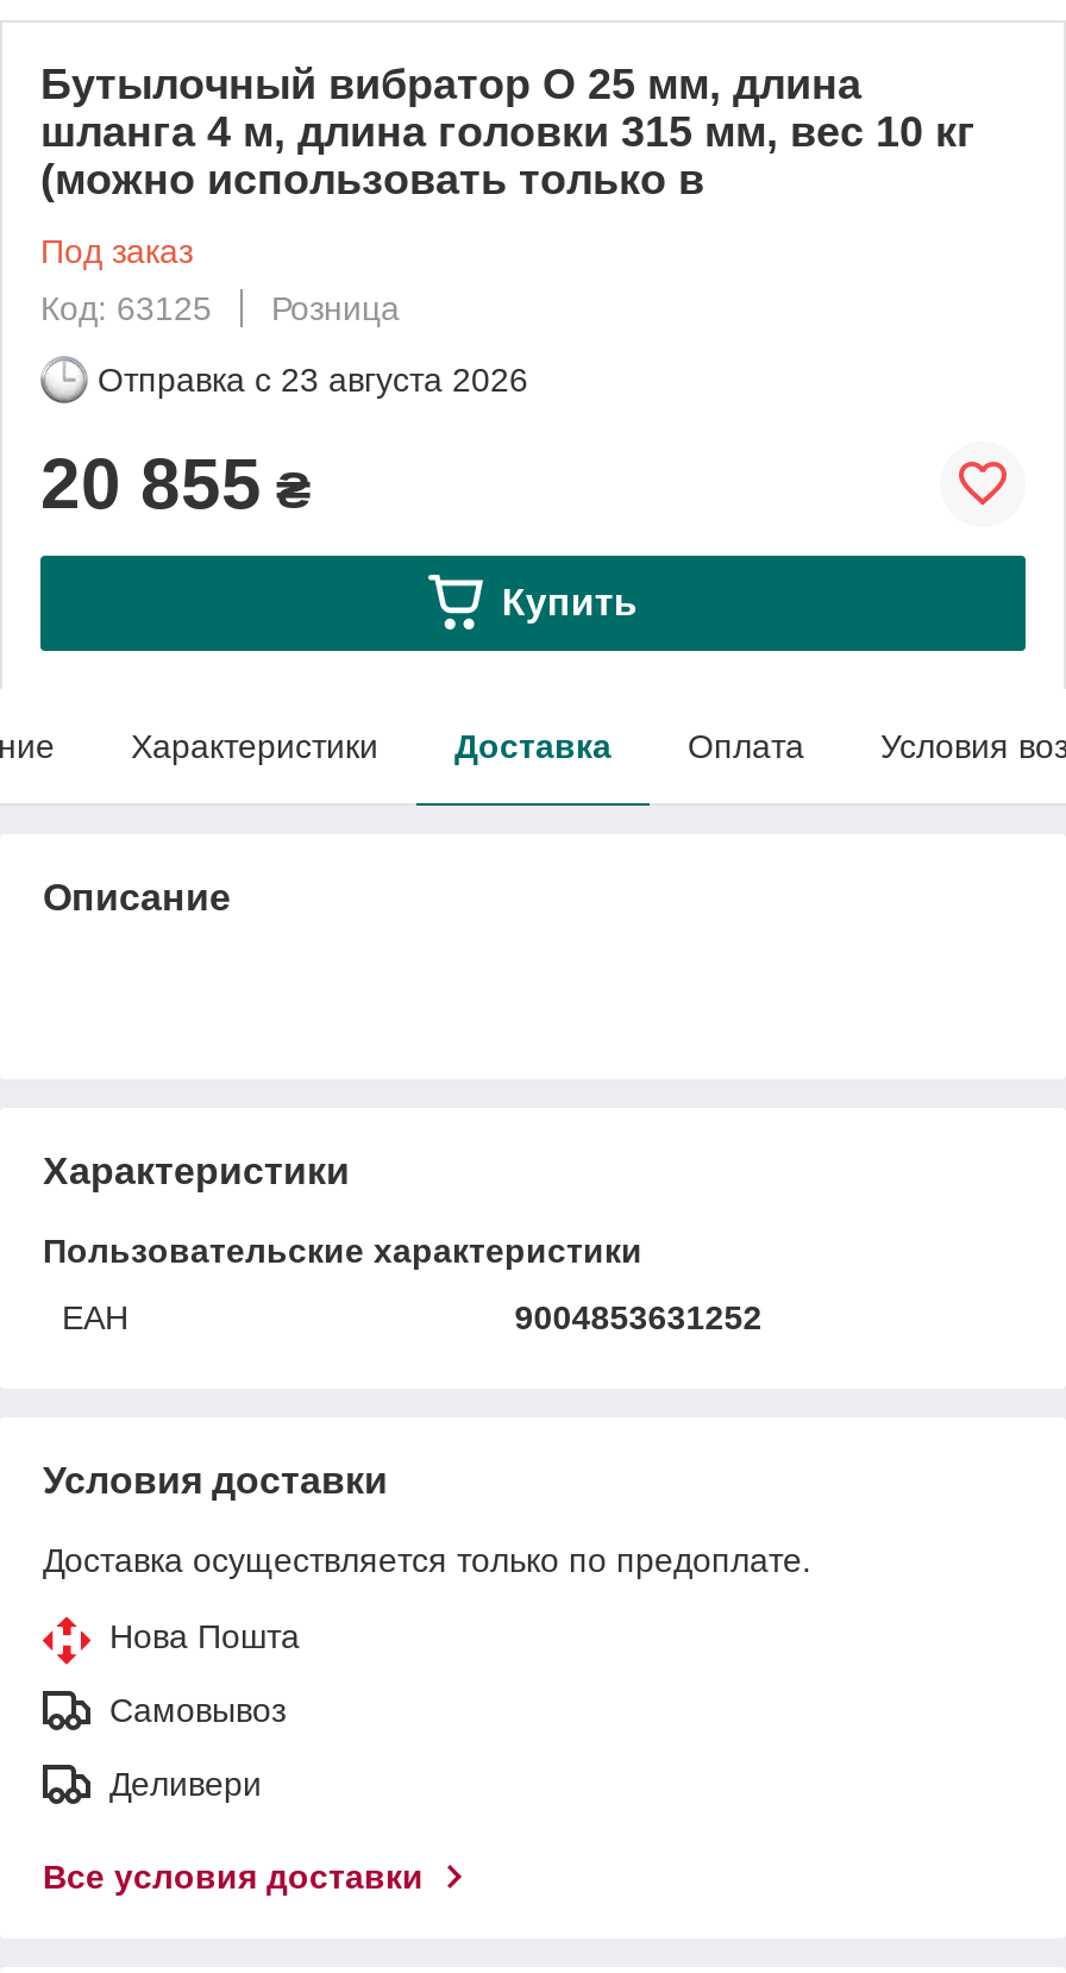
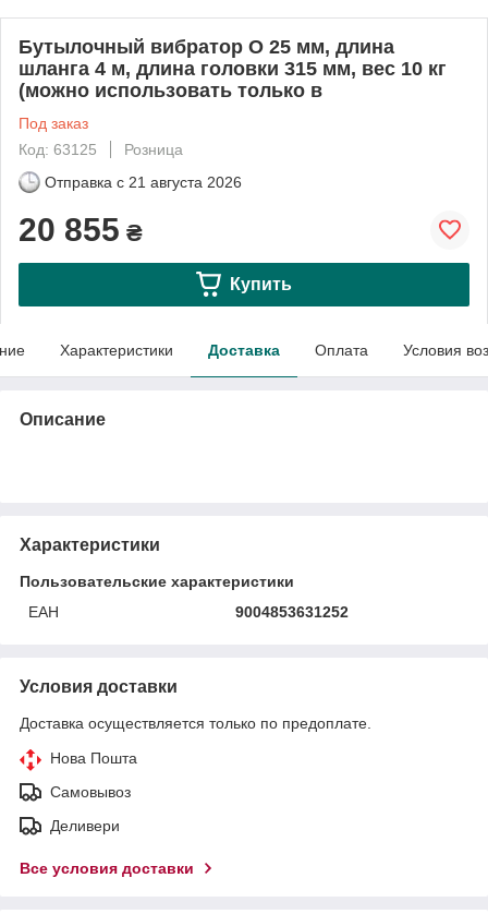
[98,360,528,398] Отправка с 23 августа 2026 -> [45,173,242,191] Отправка с 21 августа 2026

